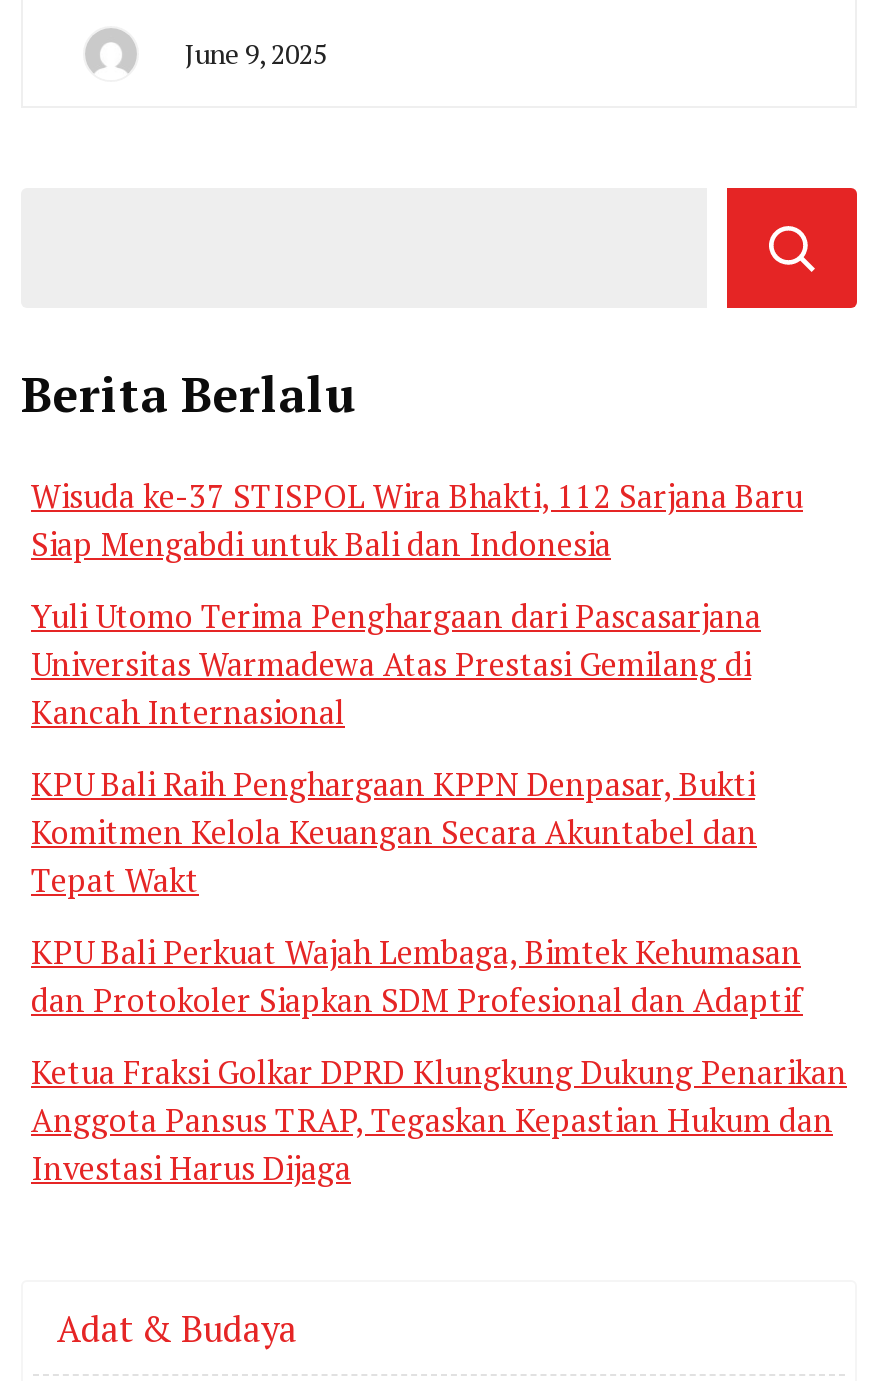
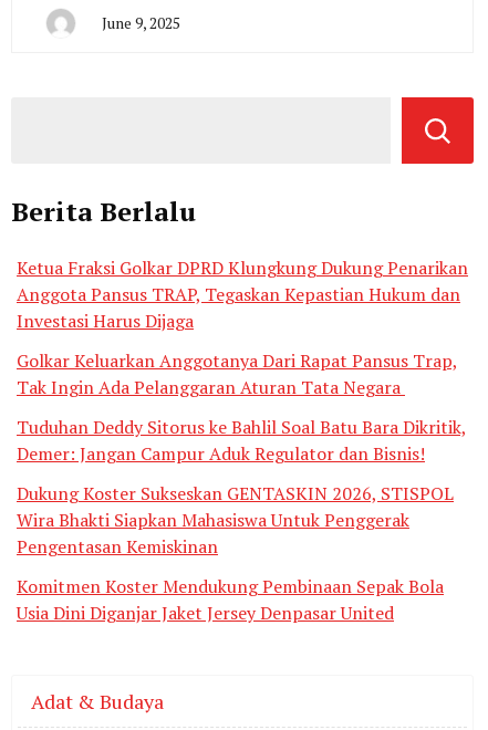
[31,473,803,1021] Wisuda ke-37 STISPOL Wira Bhakti, 112 Sarjana Baru | Siap Mengabdi untuk Bali dan Indonesia | Yuli Utomo Terima Penghargaan dari Pascasarjana | Universitas Warmadewa Atas Prestasi Gemilang di | Kancah Internasional | KPU Bali Raih Penghargaan KPPN Denpasar, Bukti | Komitmen Kelola Keuangan Secara Akuntabel dan | Tepat Wakt | KPU Bali Perkuat Wajah Lembaga, Bimtek Kehumasan | dan Protokoler Siapkan SDM Profesional dan Adaptif -> none
moved [31,1049,847,1189] -> [17,255,468,332]: Ketua Fraksi Golkar DPRD Klungkung Dukung Penarikan | Anggota Pansus TRAP, Tegaskan Kepastian Hukum dan | Investasi Harus Dijaga
none -> [17,348,467,624] Golkar Keluarkan Anggotanya Dari Rapat Pansus Trap, | Tak Ingin Ada Pelanggaran Aturan Tata Negara | Tuduhan Deddy Sitorus ke Bahlil Soal Batu Bara Dikritik, | Demer: Jangan Campur Aduk Regulator dan Bisnis! | Dukung Koster Sukseskan GENTASKIN 2026, STISPOL | Wira Bhakti Siapkan Mahasiswa Untuk Penggerak | Pengentasan Kemiskinan | Komitmen Koster Mendukung Pembinaan Sepak Bola | Usia Dini Diganjar Jaket Jersey Denpasar United

